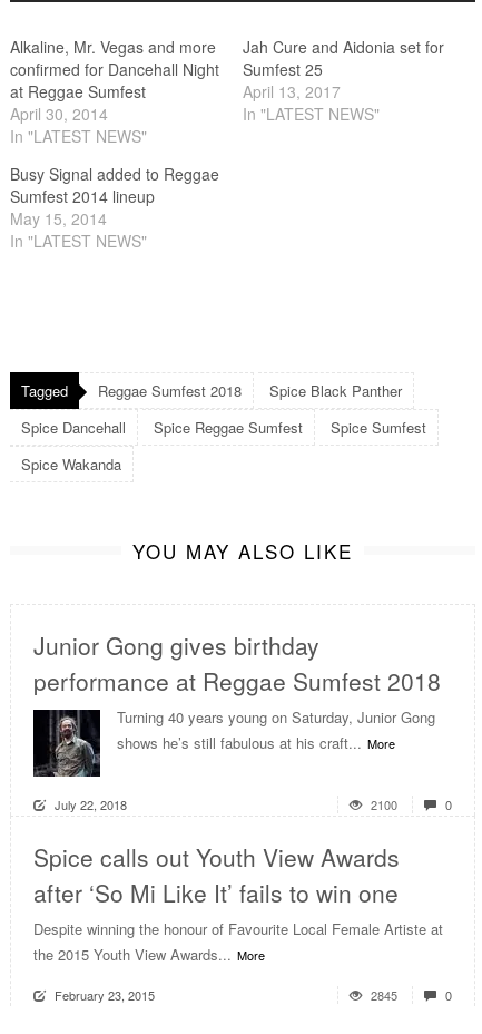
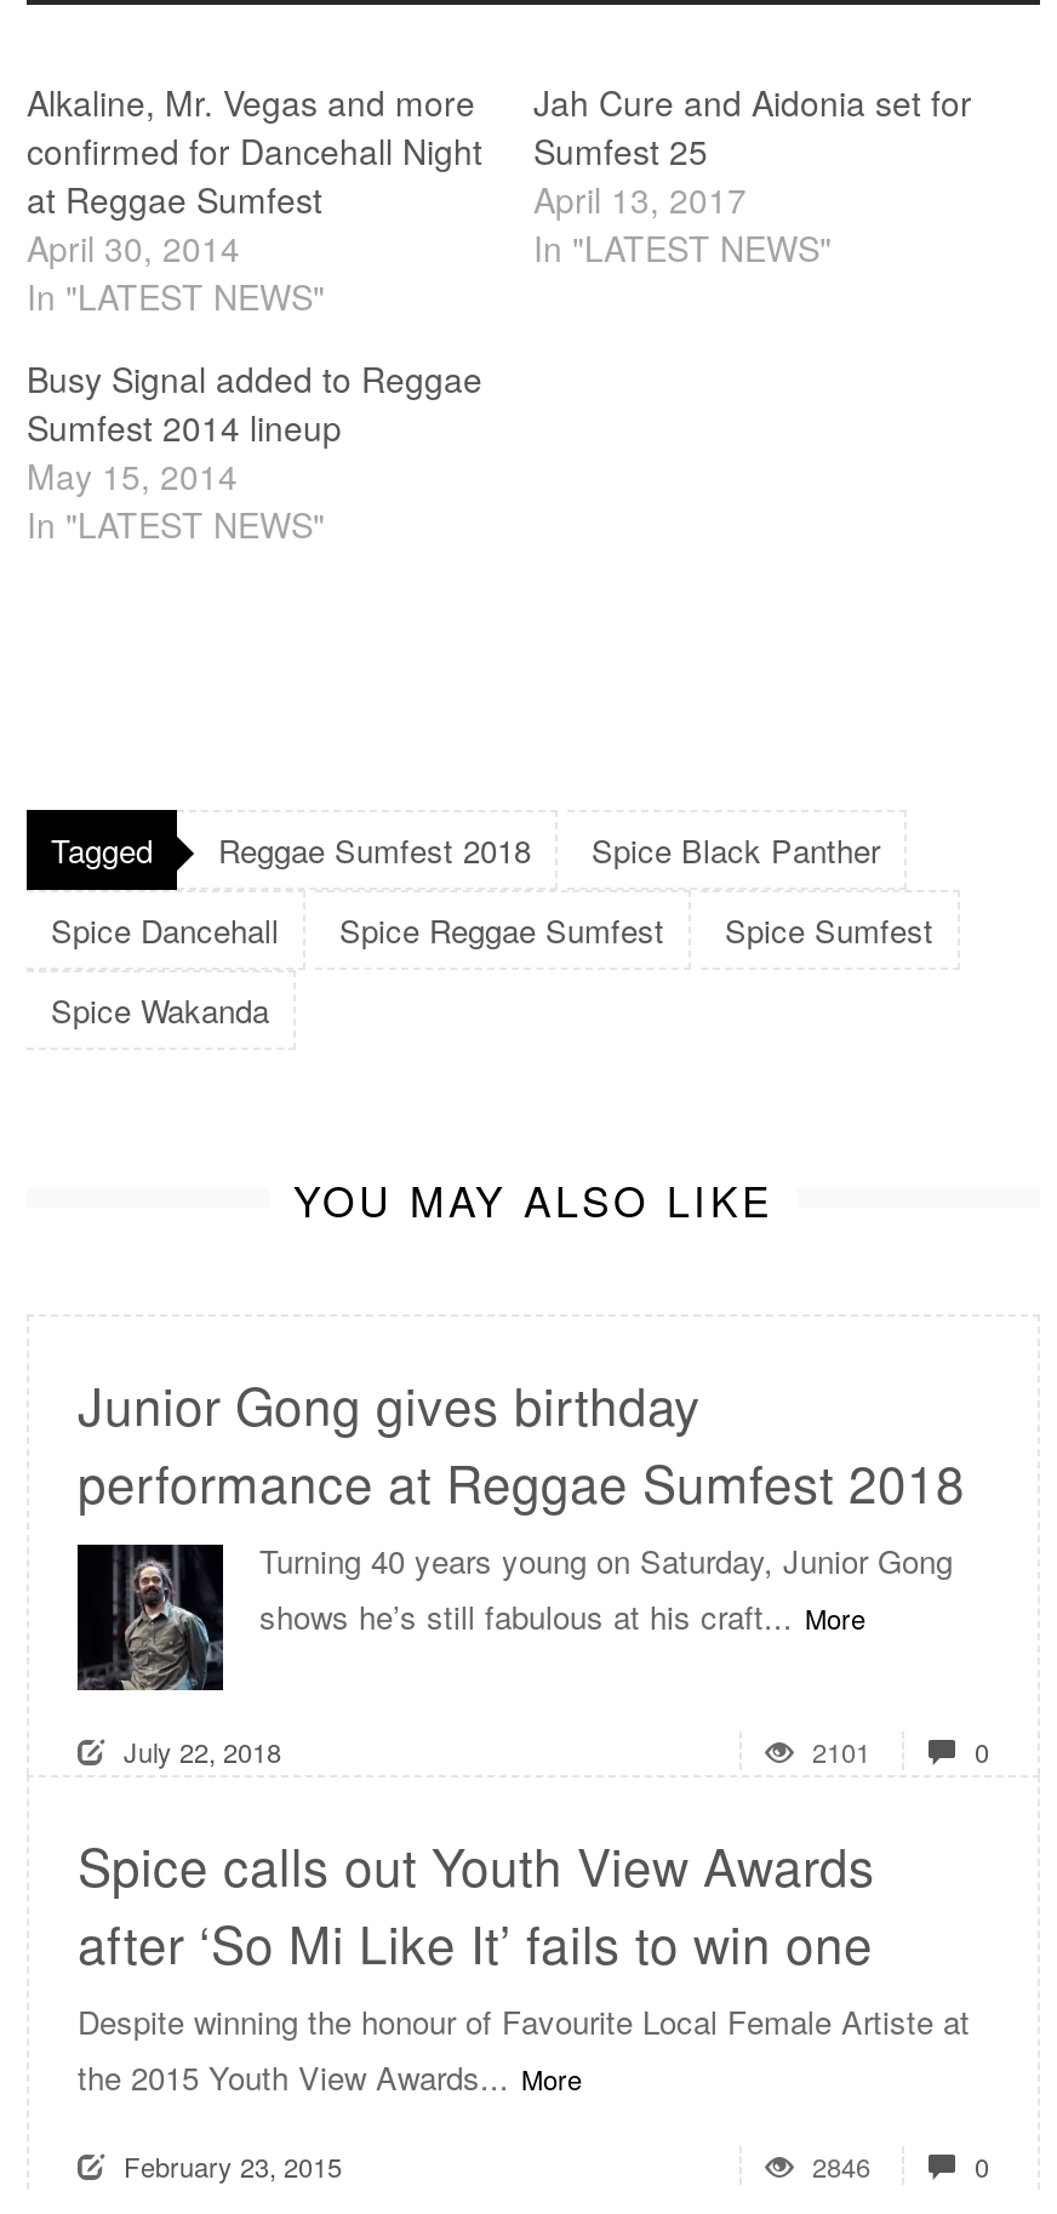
[367,795,401,813] 2100 -> [805,1730,878,1769] 2101
[367,986,401,1003] 2845 -> [805,2145,878,2184] 2846

